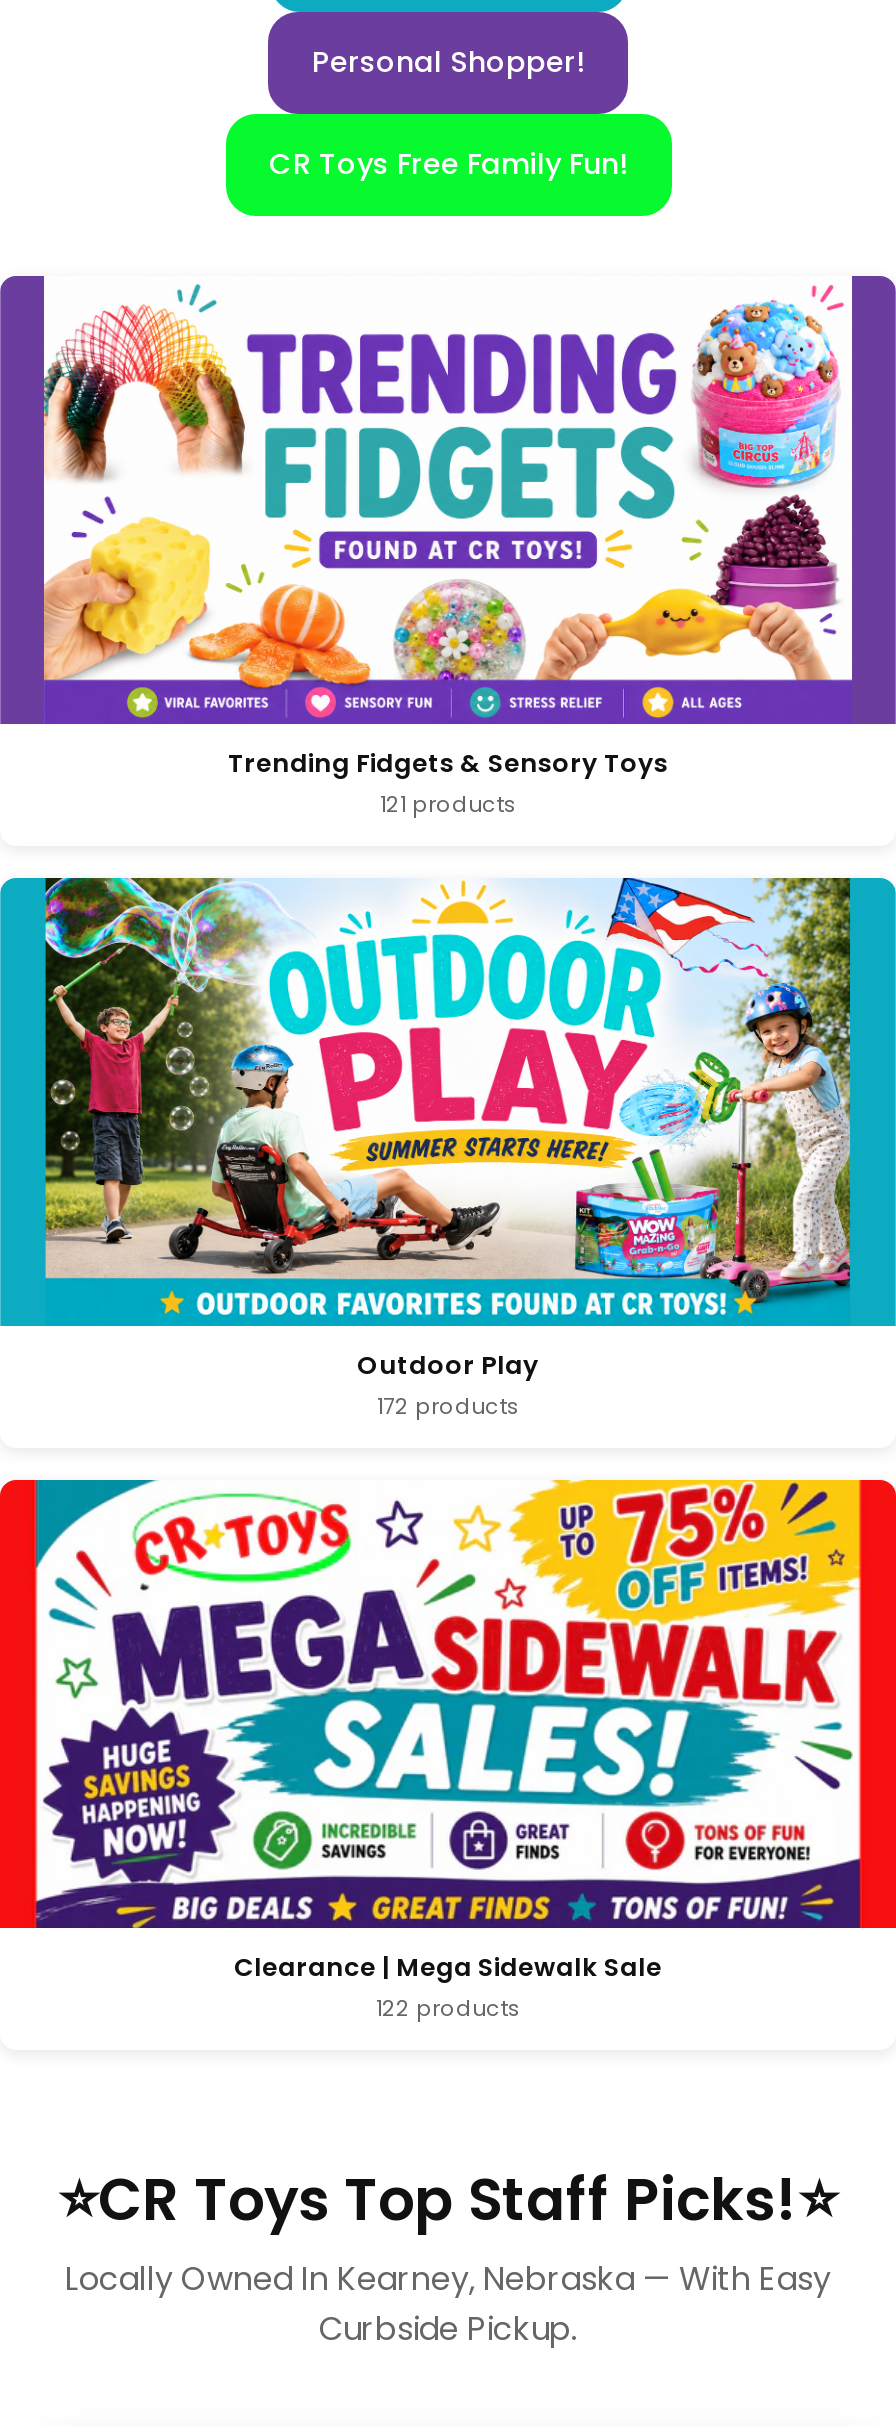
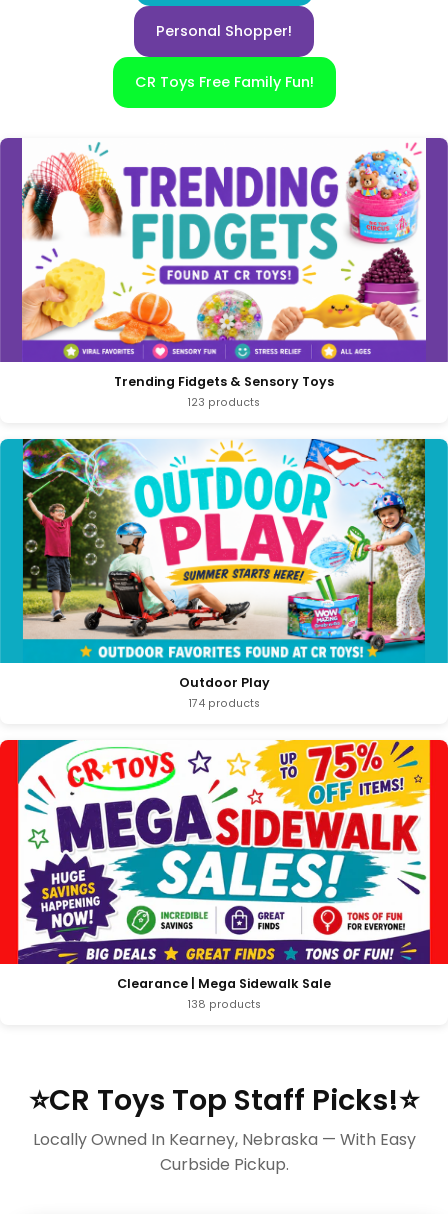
[380,790,516,820] 121 products -> [188,395,260,410] 123 products
[377,1392,519,1422] 172 products -> [188,696,259,711] 174 products
[376,1994,520,2024] 122 products -> [187,997,260,1012] 138 products

